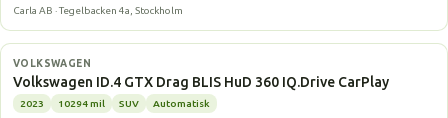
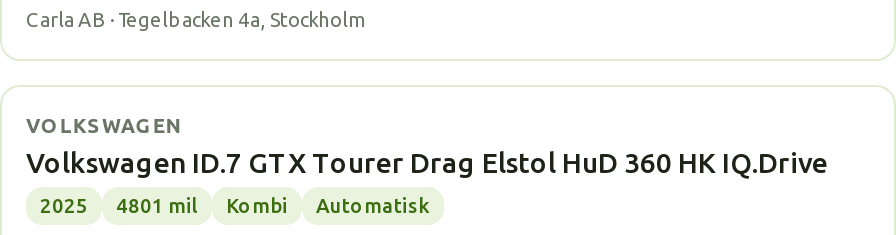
[13,74,389,90] Volkswagen ID.4 GTX Drag BLIS HuD 360 IQ.Drive CarPlay -> [26,147,828,179] Volkswagen ID.7 GTX Tourer Drag Elstol HuD 360 HK IQ.Drive
[20,98,139,109] 2023 | 10294 mil | SUV -> [40,195,288,217] 2025 | 4801 mil | Kombi

